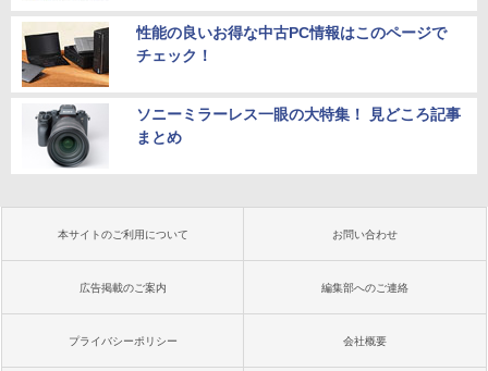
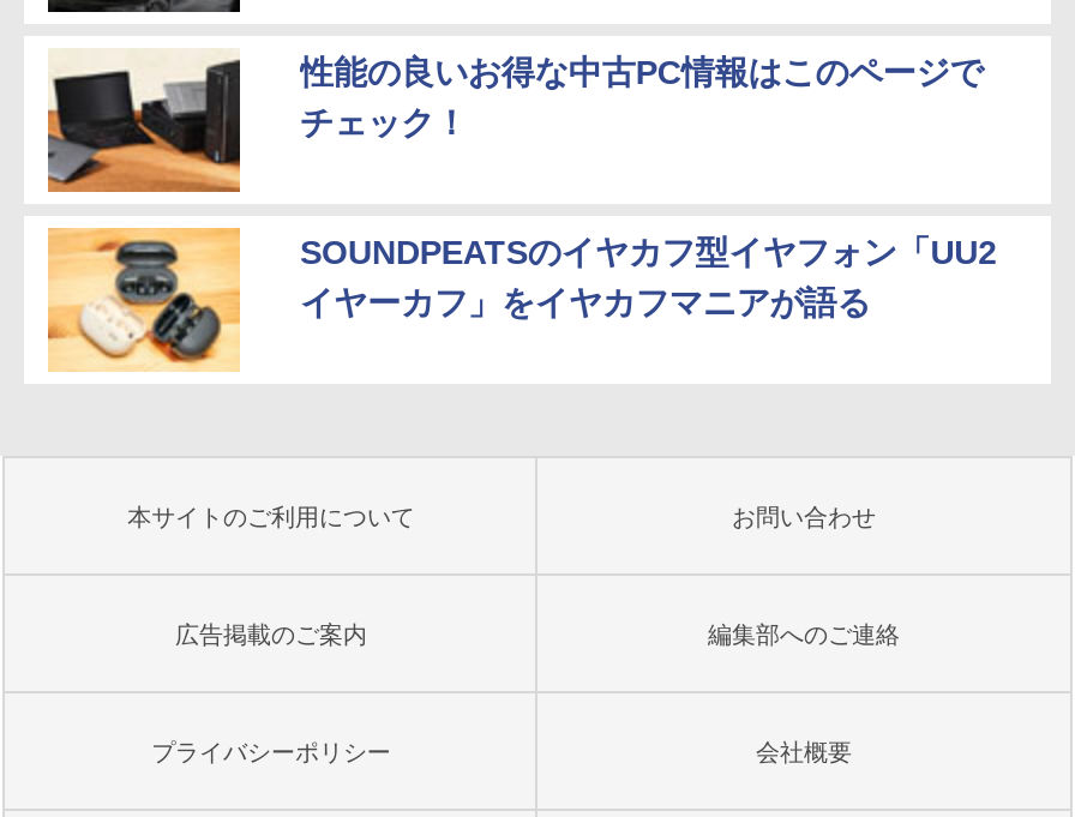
[22,103,460,169] [image] | ソニーミラーレス一眼の大特集！ 見どころ記事 | まとめ -> [46,226,997,374] [image] | SOUNDPEATSのイヤカフ型イヤフォン「UU2 | イヤーカフ」をイヤカフマニアが語る

